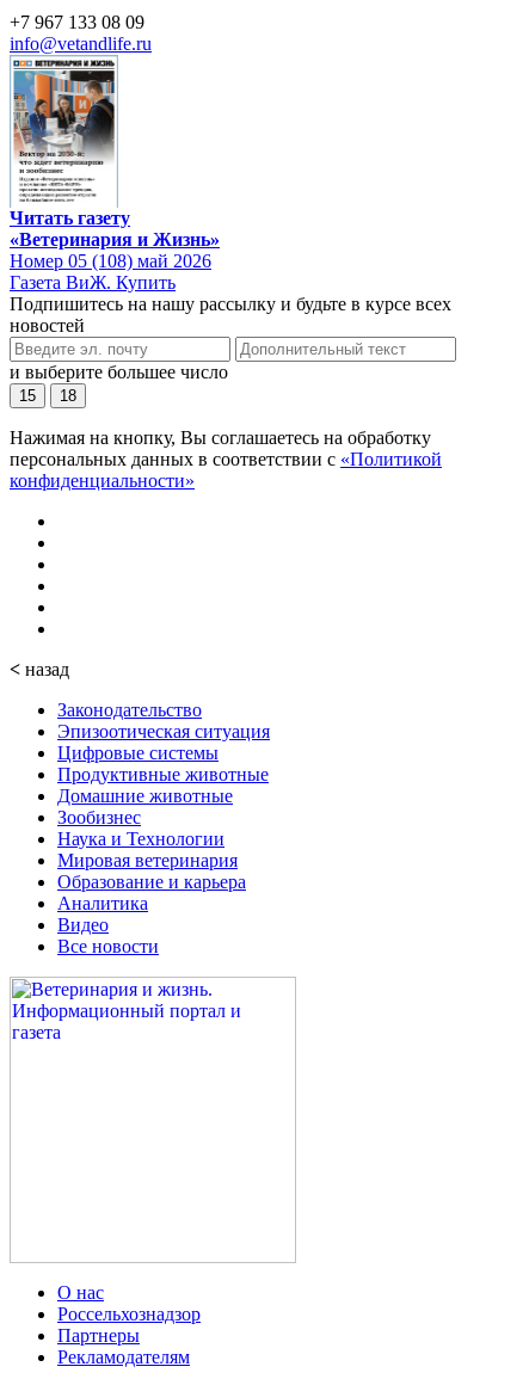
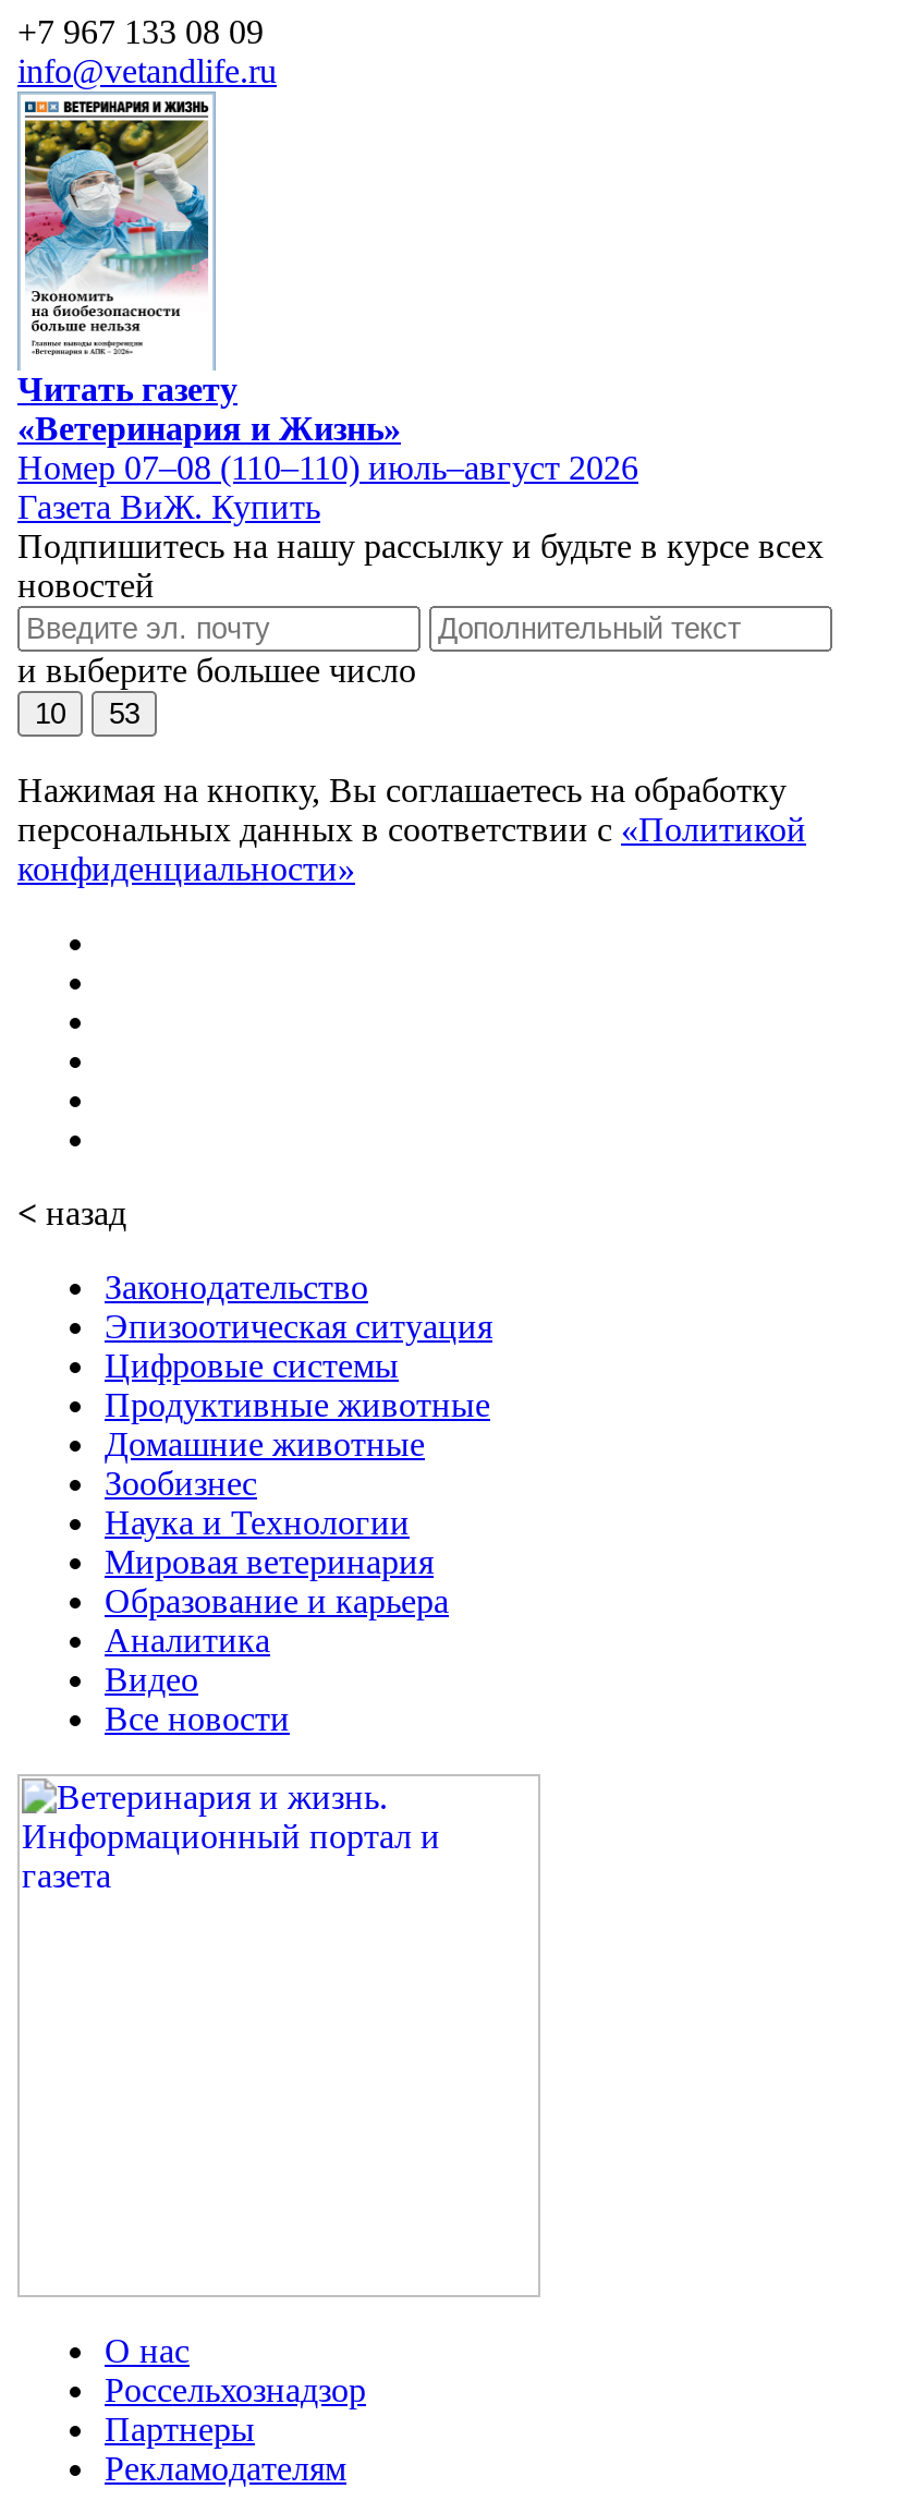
[13,69,116,203] [image] -> [22,118,211,360] [image]
[10,250,211,271] Номер 05 (108) май 2026 -> [17,448,638,485] Номер 07–08 (110–110) июль–август 2026
[19,386,36,404] 15 -> [35,697,65,729] 10
[60,386,76,404] 18 -> [109,697,139,729] 53

